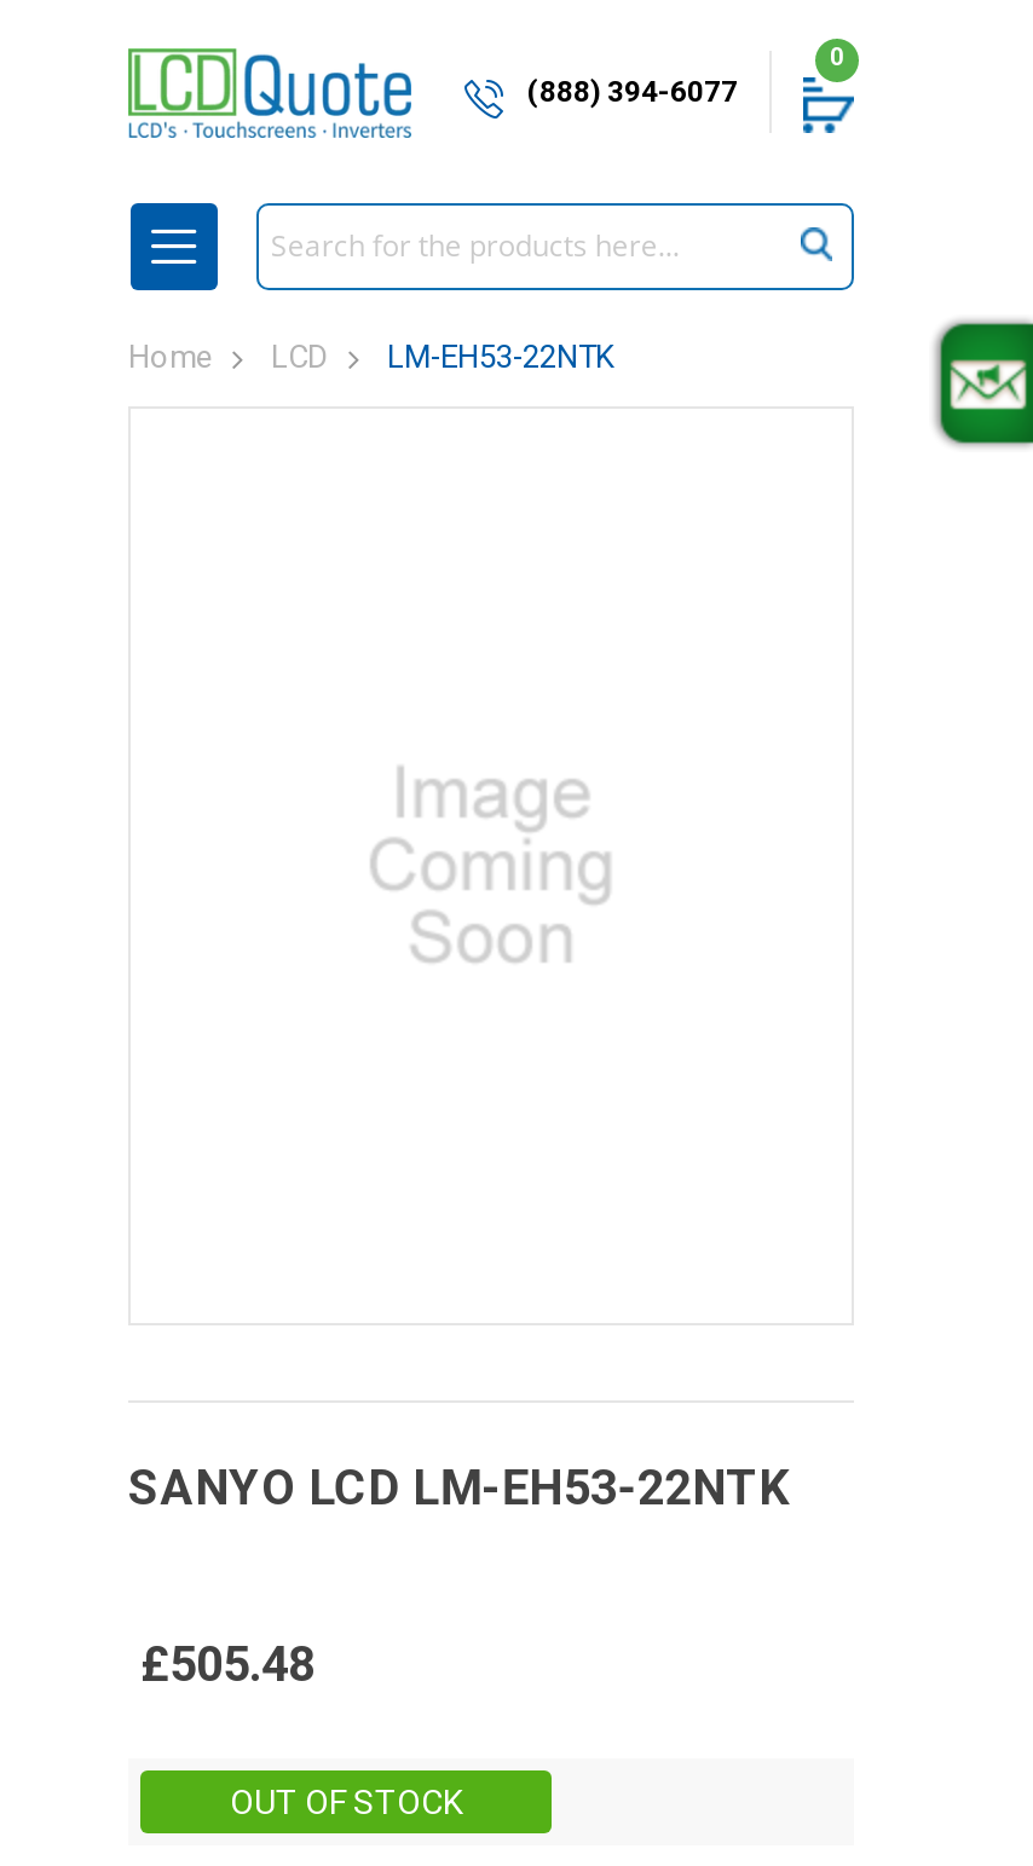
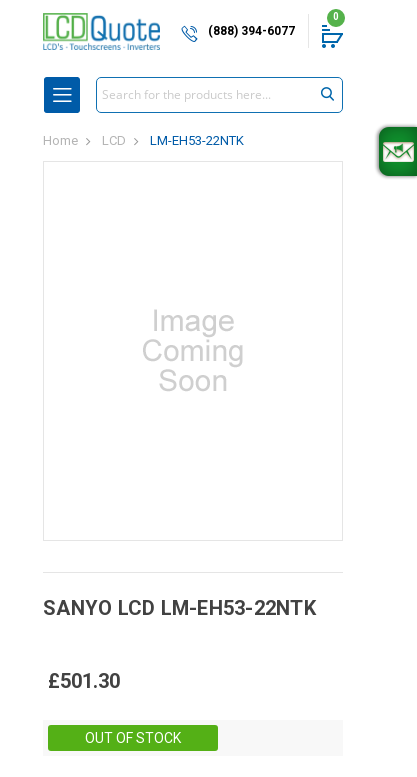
[140,1635,314,1693] £505.48 -> [48,669,120,693] £501.30

